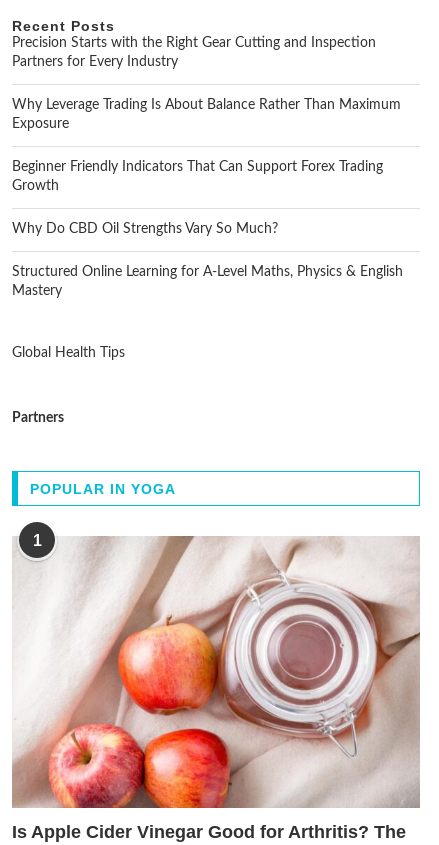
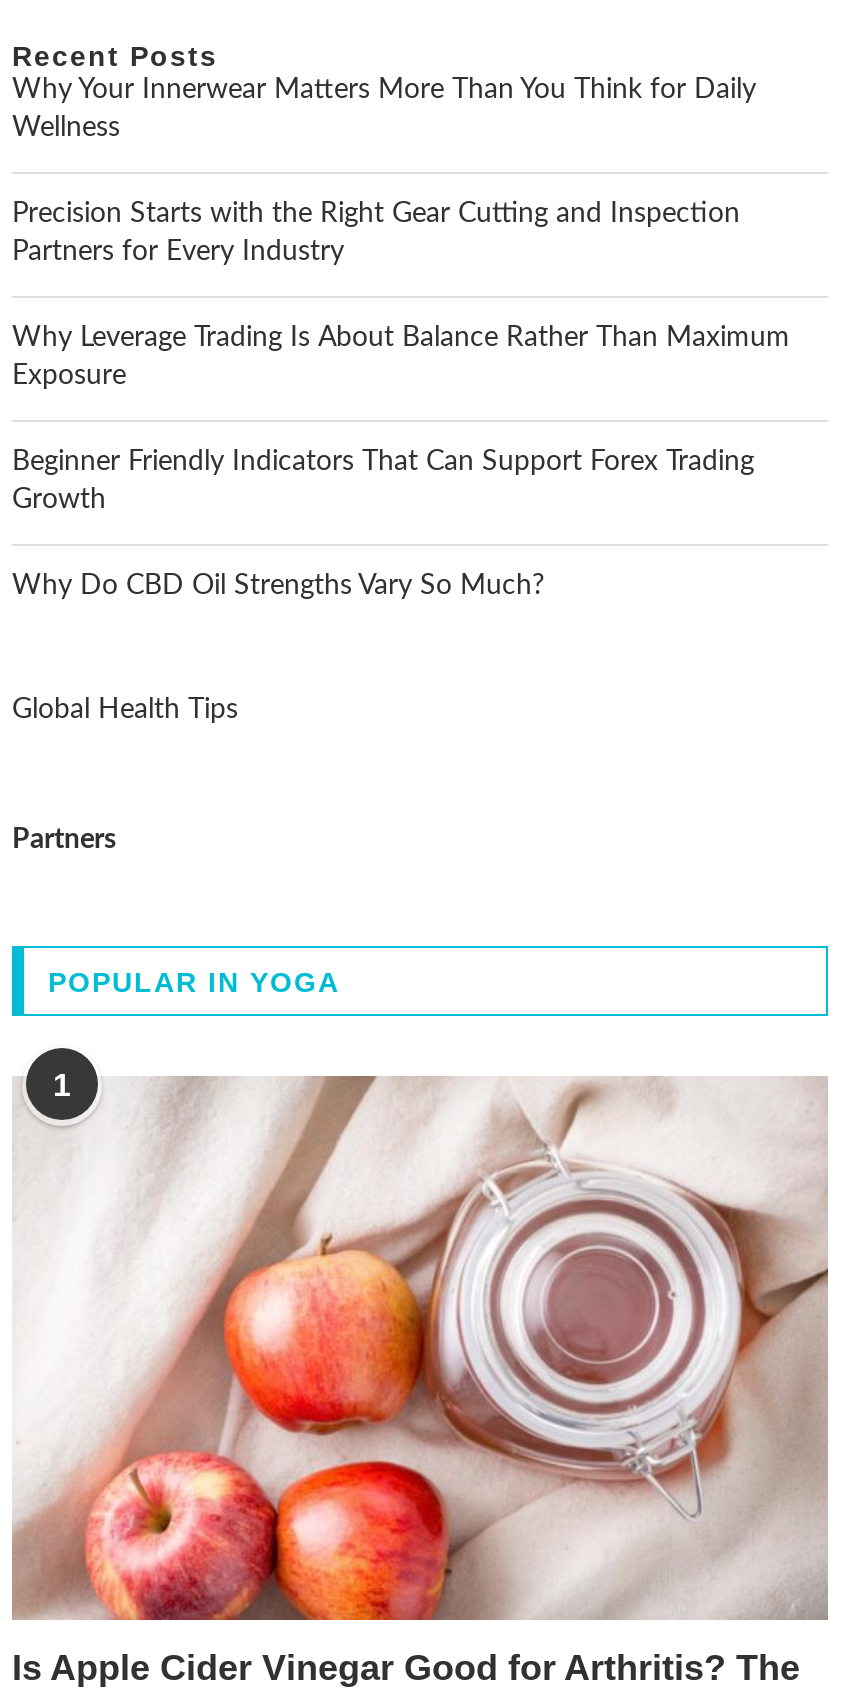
none -> [12,76,756,142] Why Your Innerwear Matters More Than You Think for Daily | Wellness
moved [12,36,401,236] -> [12,200,790,600]: Precision Starts with the Right Gear Cutting and Inspection | Partners for Every Industry | Why Leverage Trading Is About Balance Rather Than Maximum | Exposure | Beginner Friendly Indicators That Can Support Forex Trading | Growth | Why Do CBD Oil Strengths Vary So Much?
[12,265,403,298] Structured Online Learning for A-Level Maths, Physics & English | Mastery -> none

